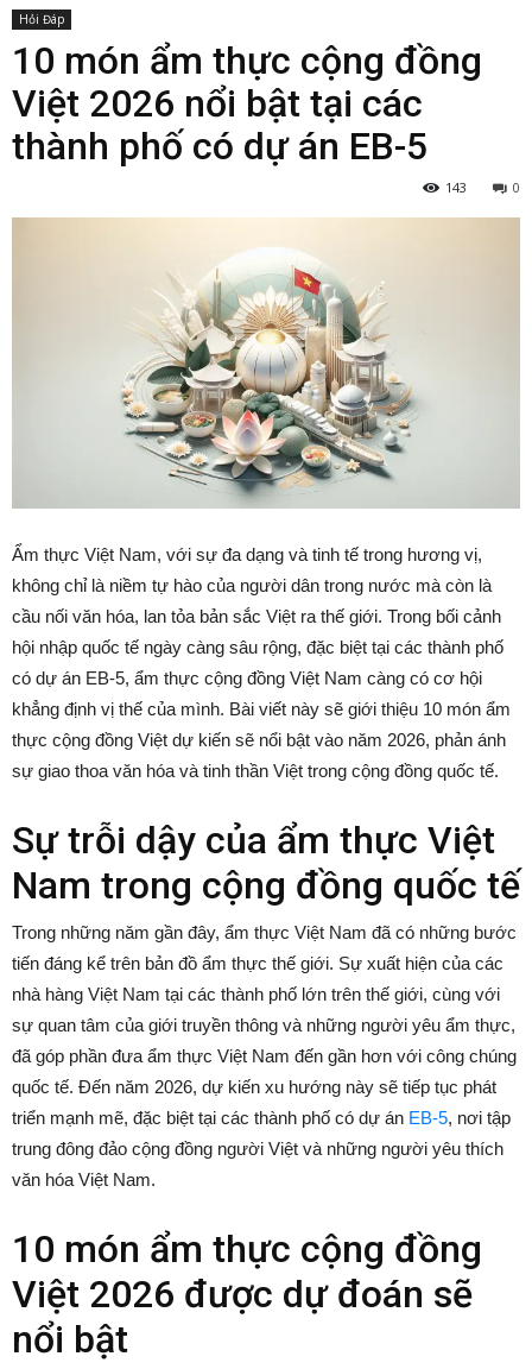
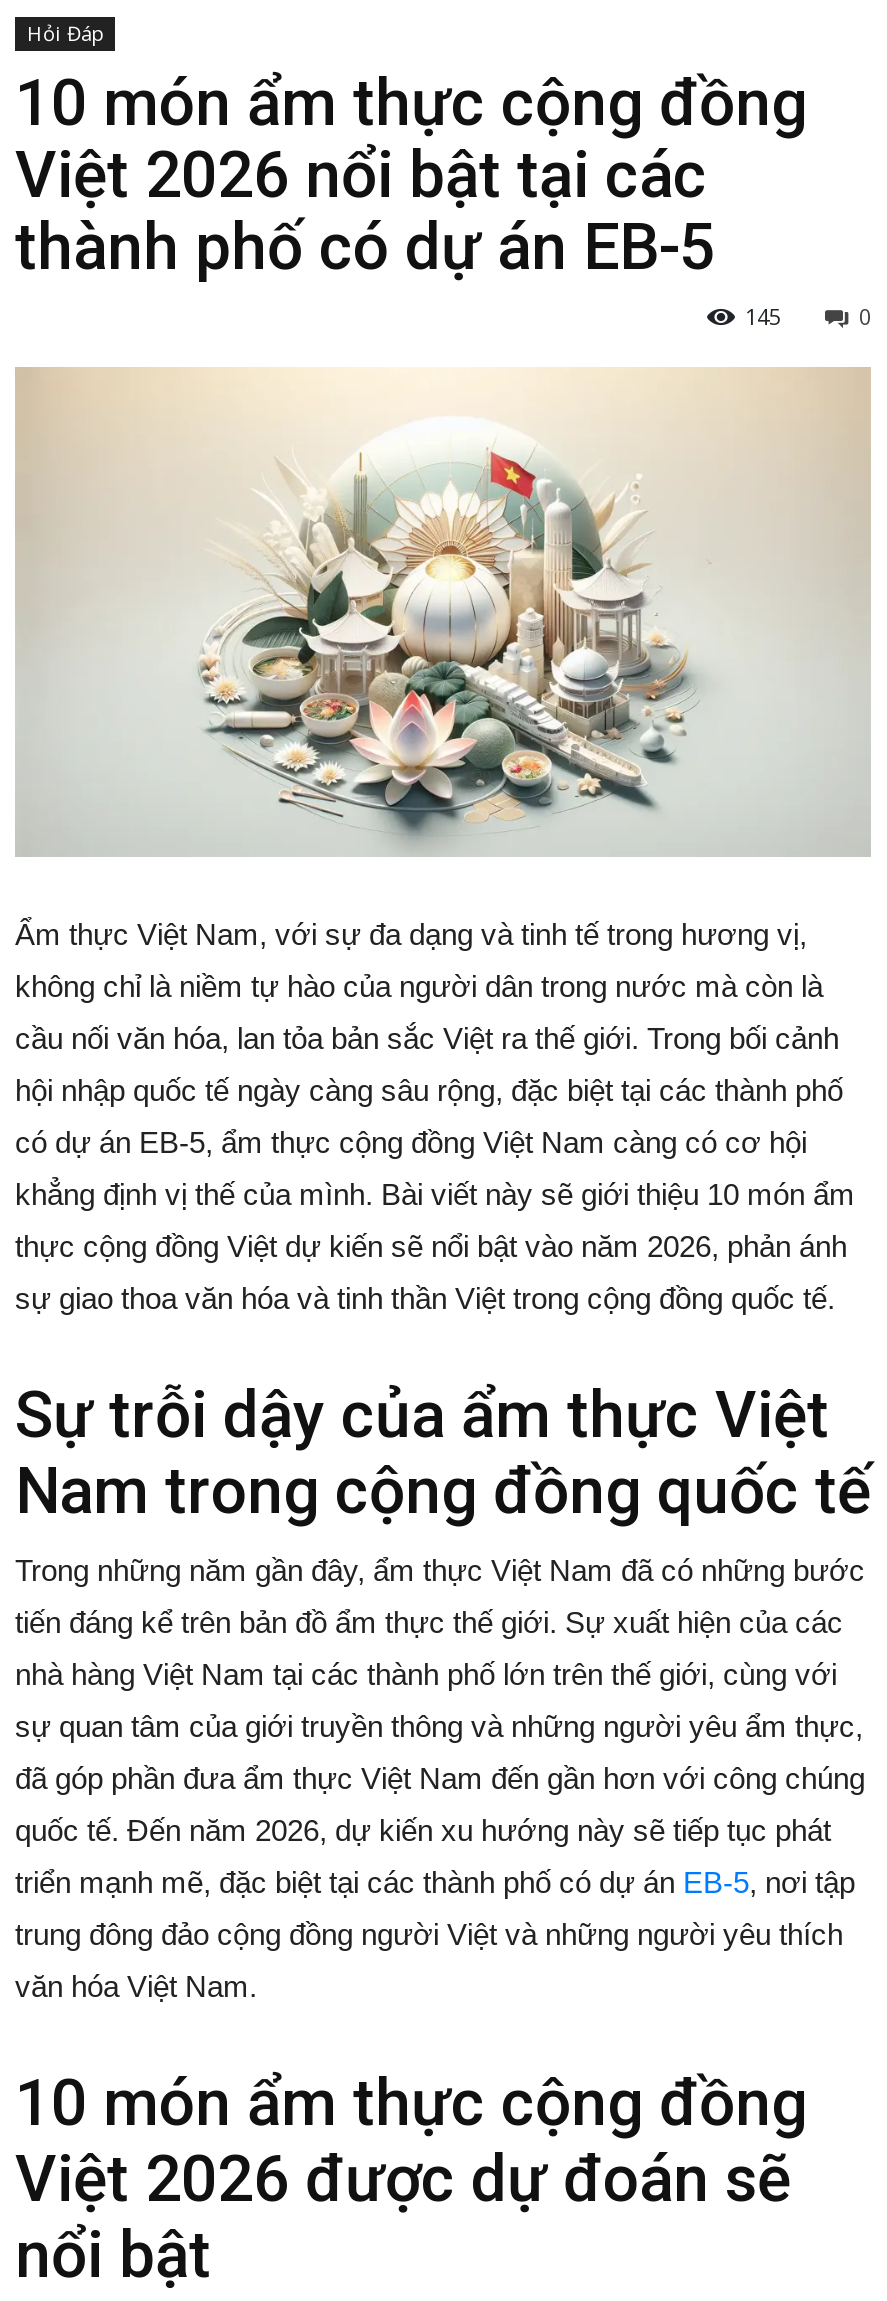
[445,178,467,196] 143 -> [745,301,781,331] 145

